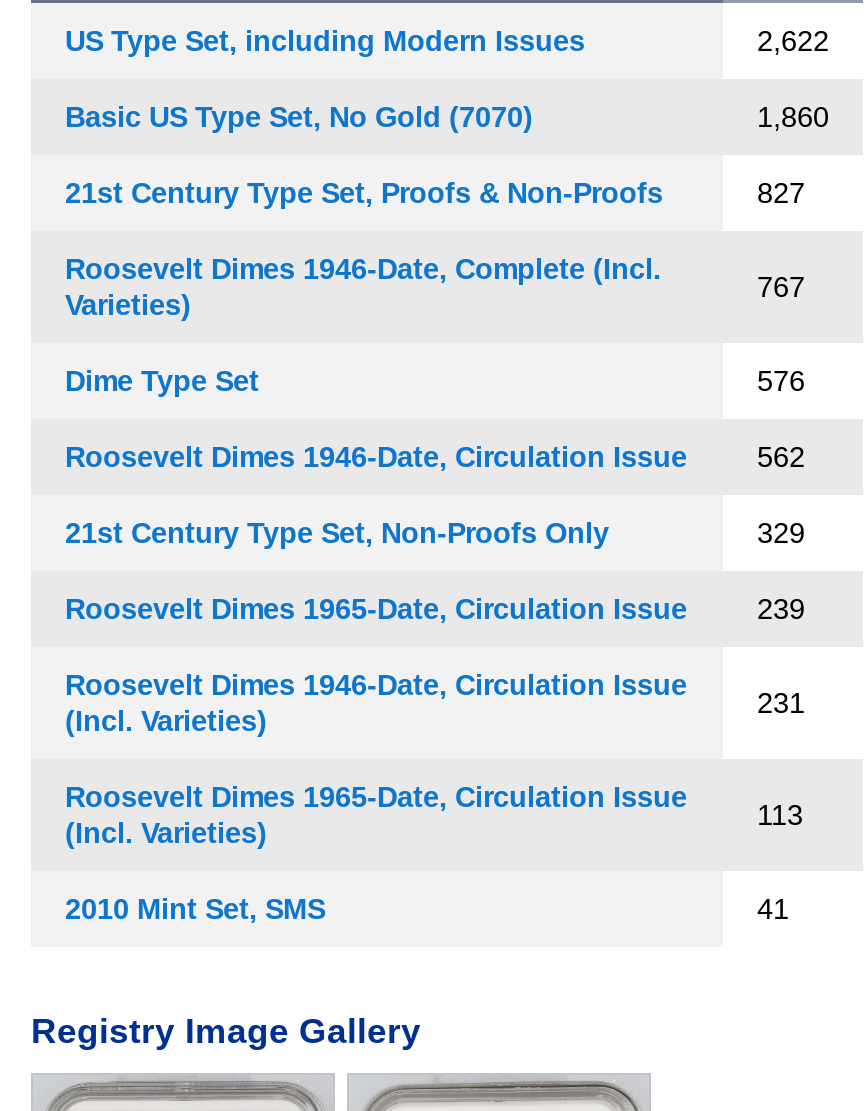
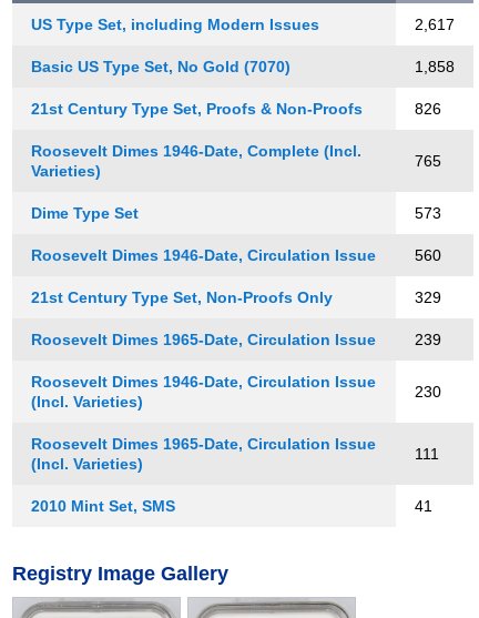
[757,25,829,57] 2,622 -> [415,16,455,33] 2,617
[757,101,829,133] 1,860 -> [415,58,455,75] 1,858
[757,177,805,209] 827 -> [415,100,441,118] 826
[757,271,805,303] 767 -> [415,152,441,170] 765
[757,365,805,397] 576 -> [415,204,441,222] 573
[757,441,805,473] 562 -> [415,246,441,264] 560
[757,687,805,719] 231 -> [415,383,441,401] 230
[757,799,803,831] 113 -> [415,445,439,463] 111

